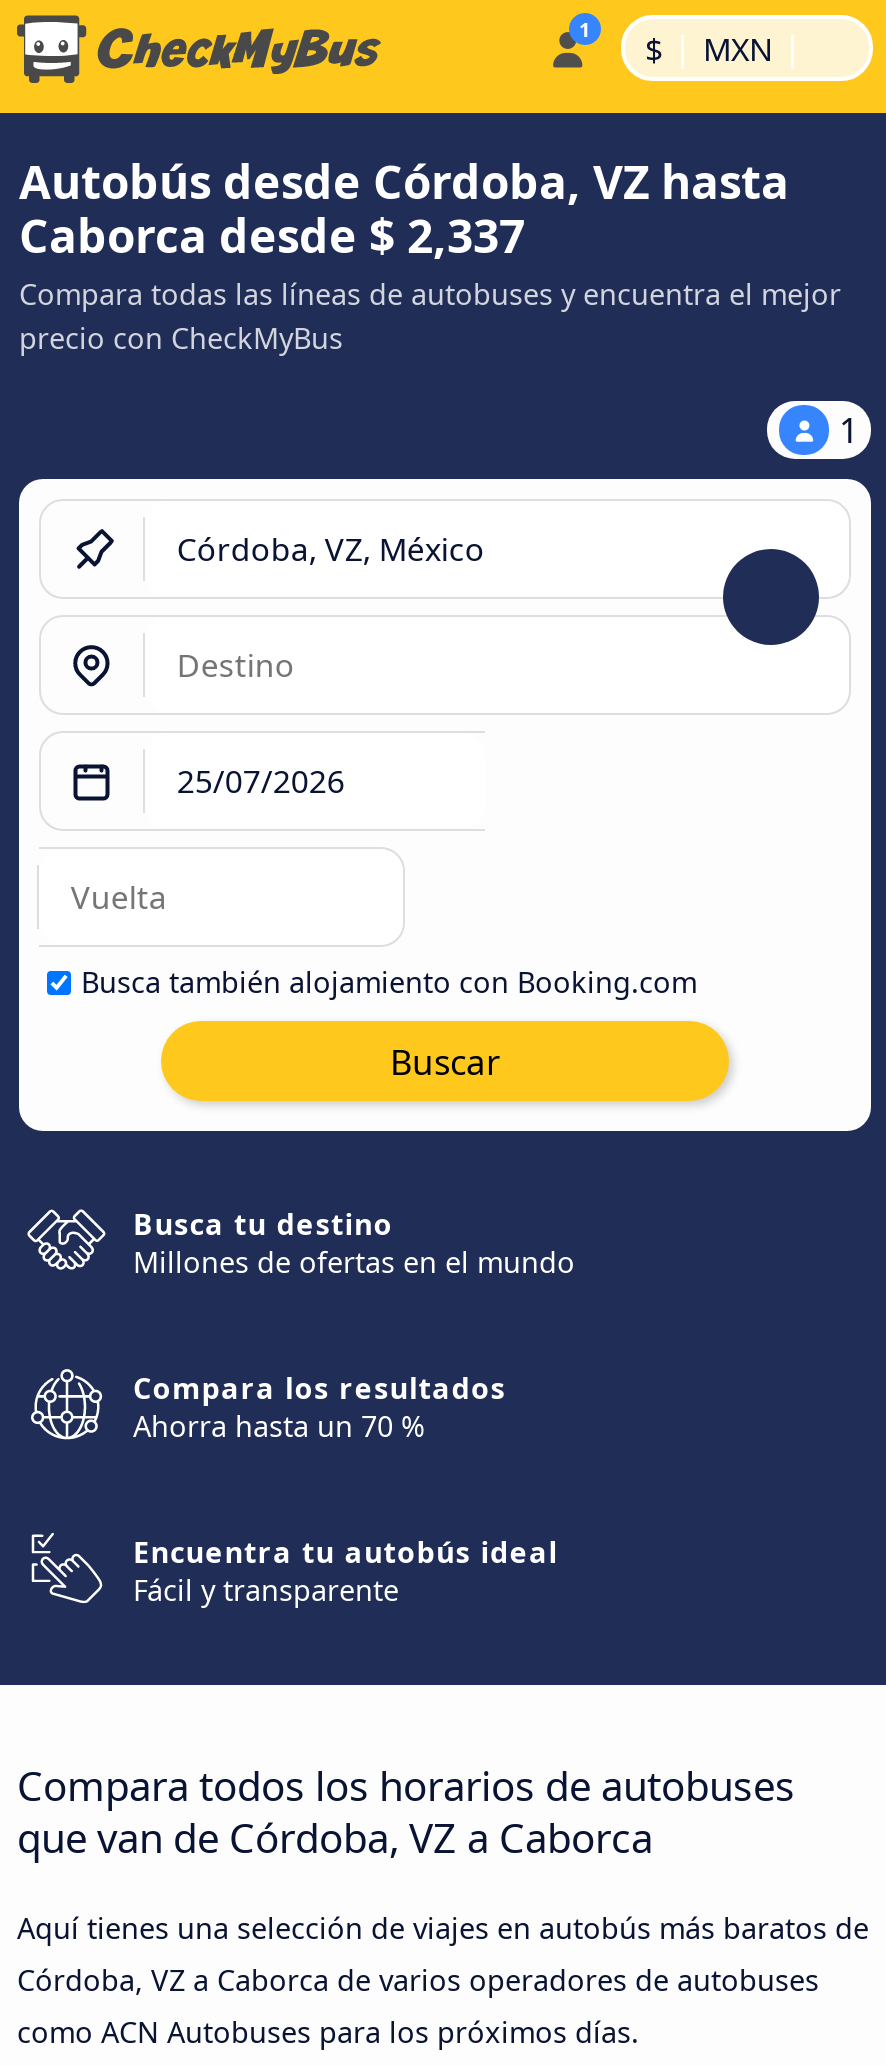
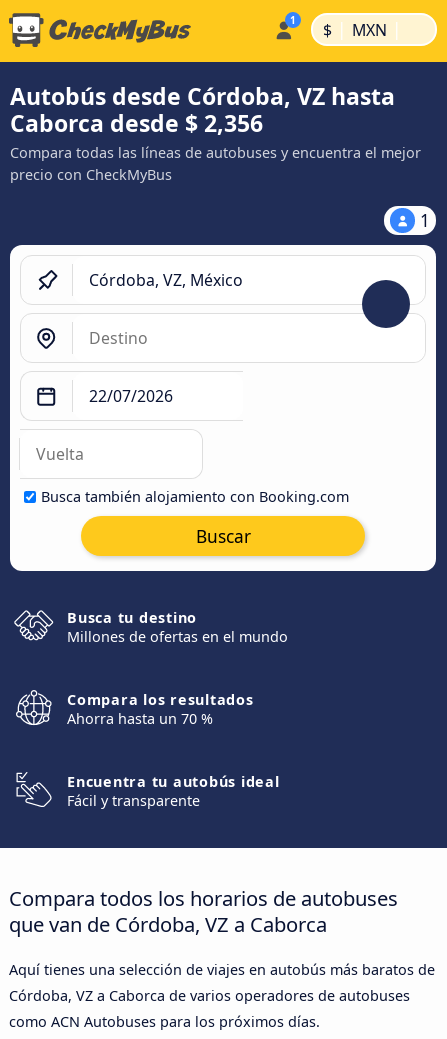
[19,203,525,267] Caborca desde $ 2,337 -> [10,107,263,139] Caborca desde $ 2,356

